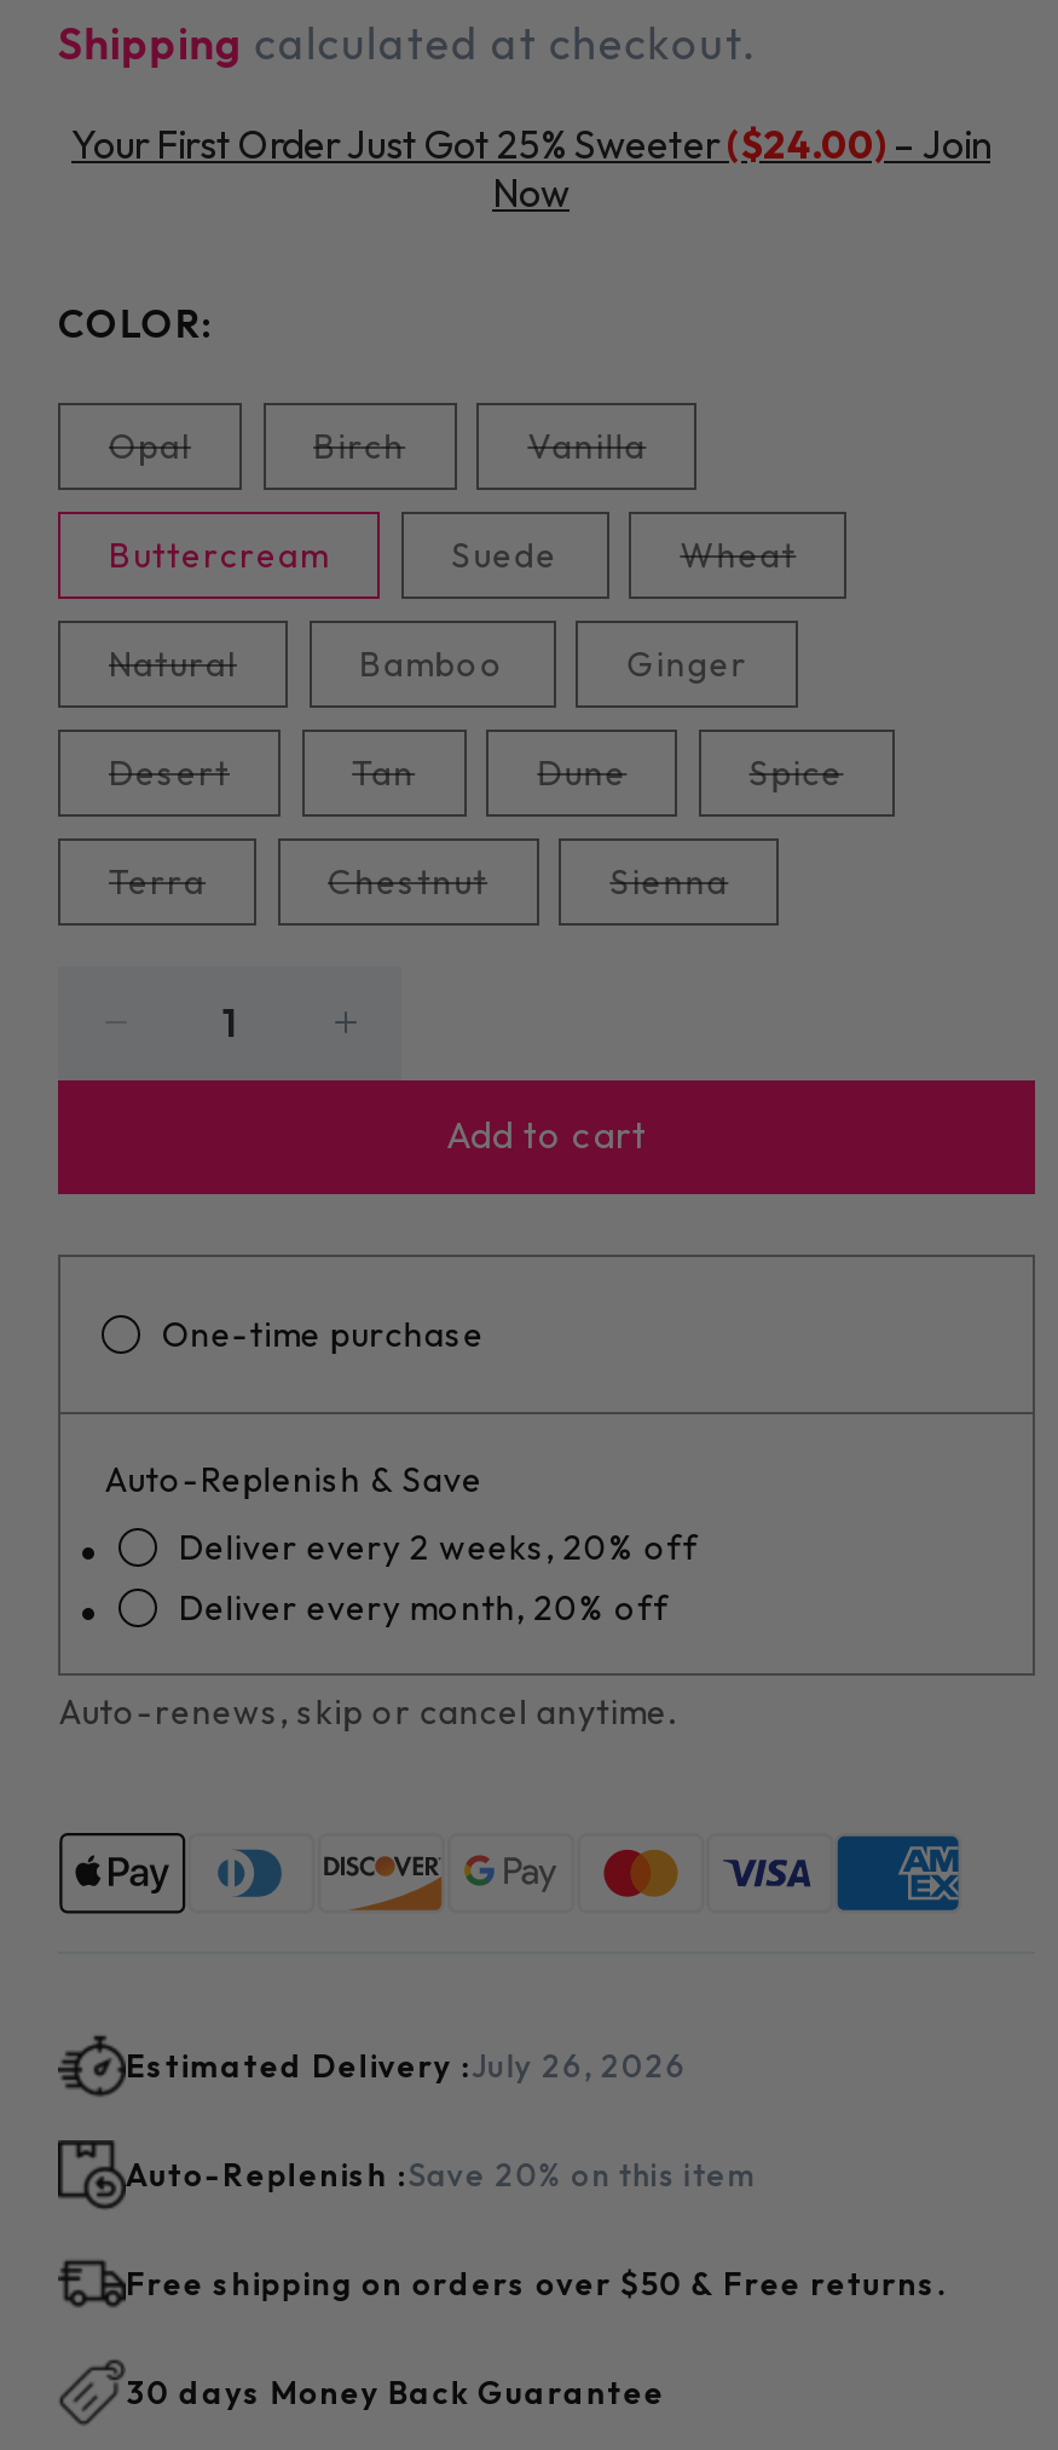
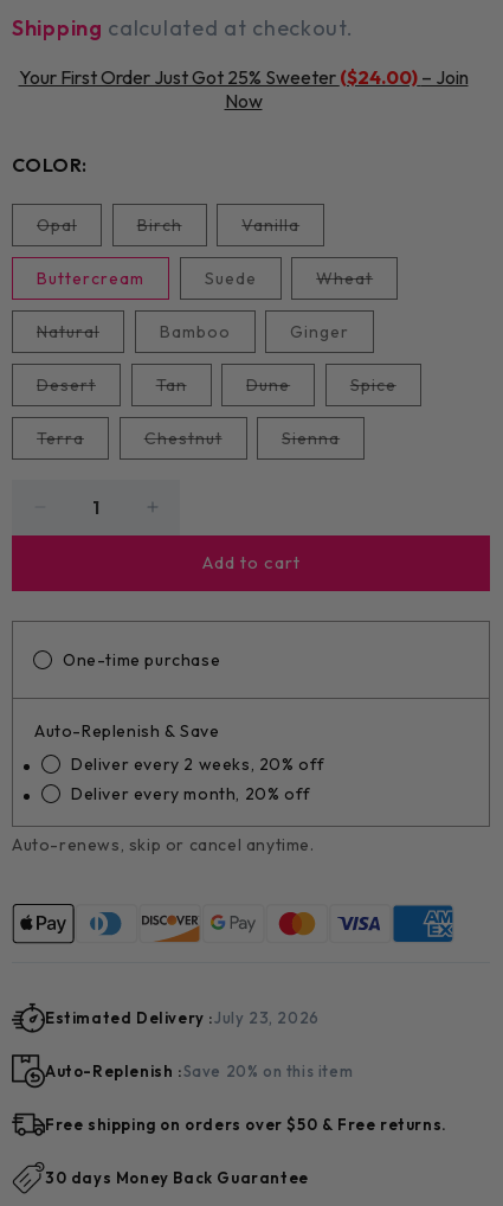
[126,2046,686,2085] Estimated Delivery : July 26, 2026 -> [45,1008,319,1027] Estimated Delivery : July 23, 2026

